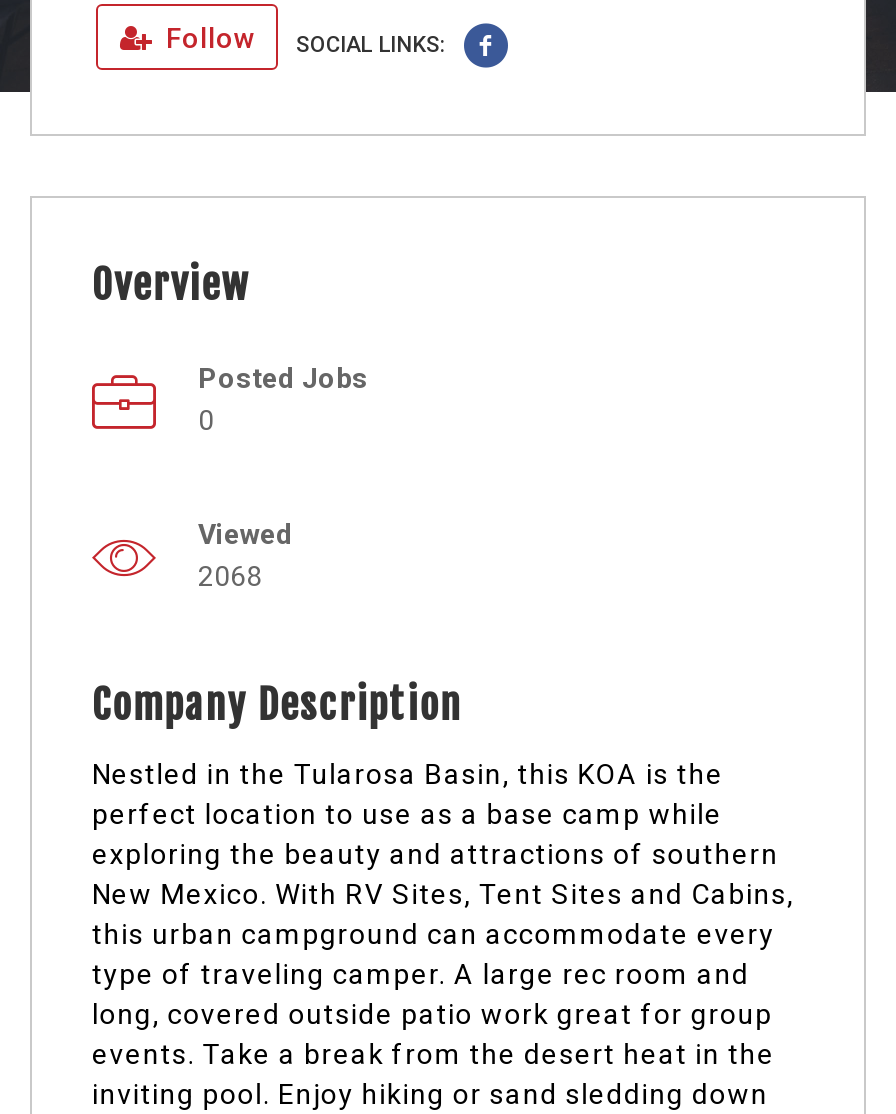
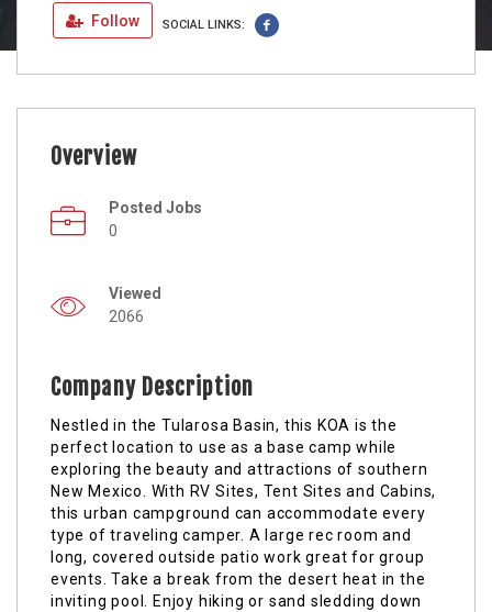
[198,560,262,592] 2068 -> [109,308,144,325] 2066

